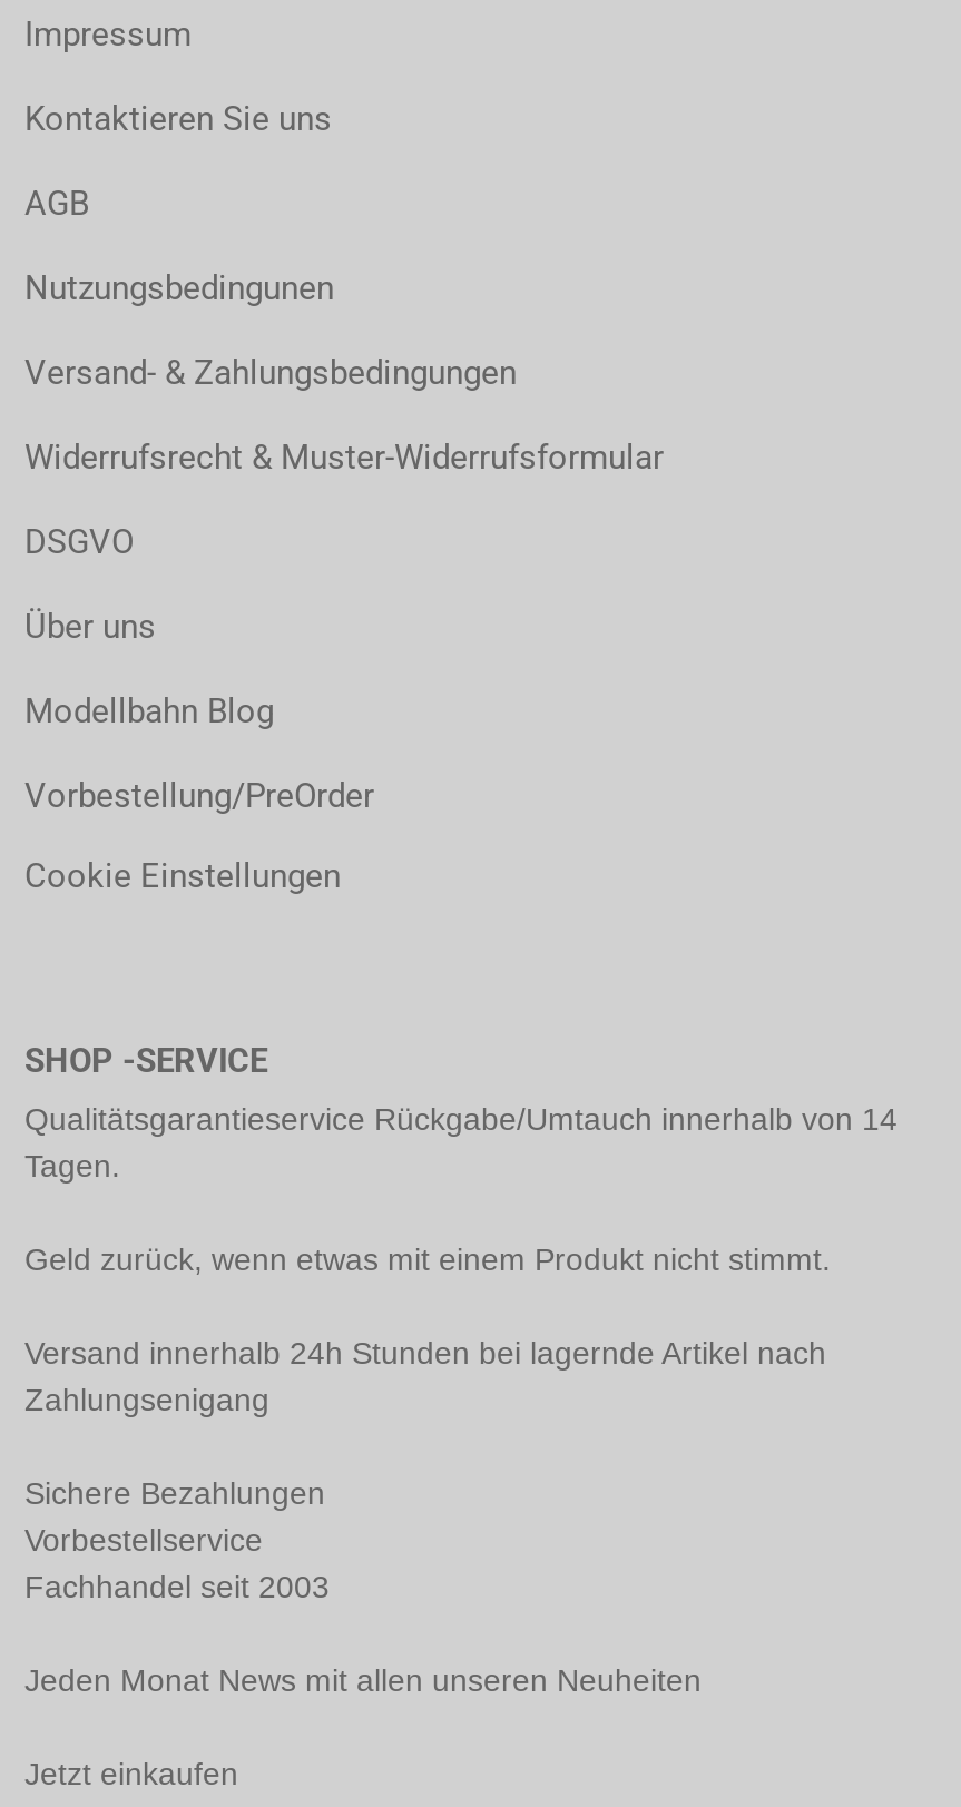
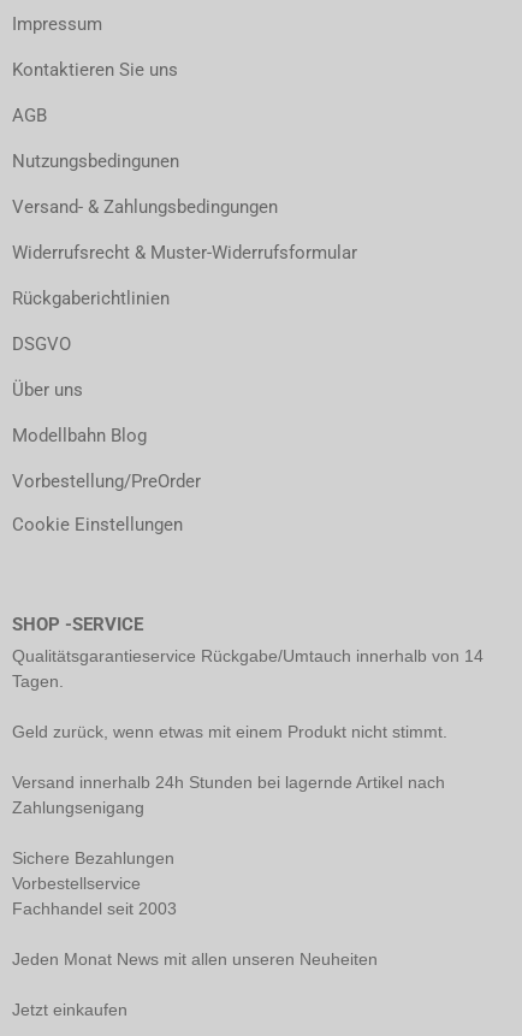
none -> [12,288,170,309] Rückgaberichtlinien

